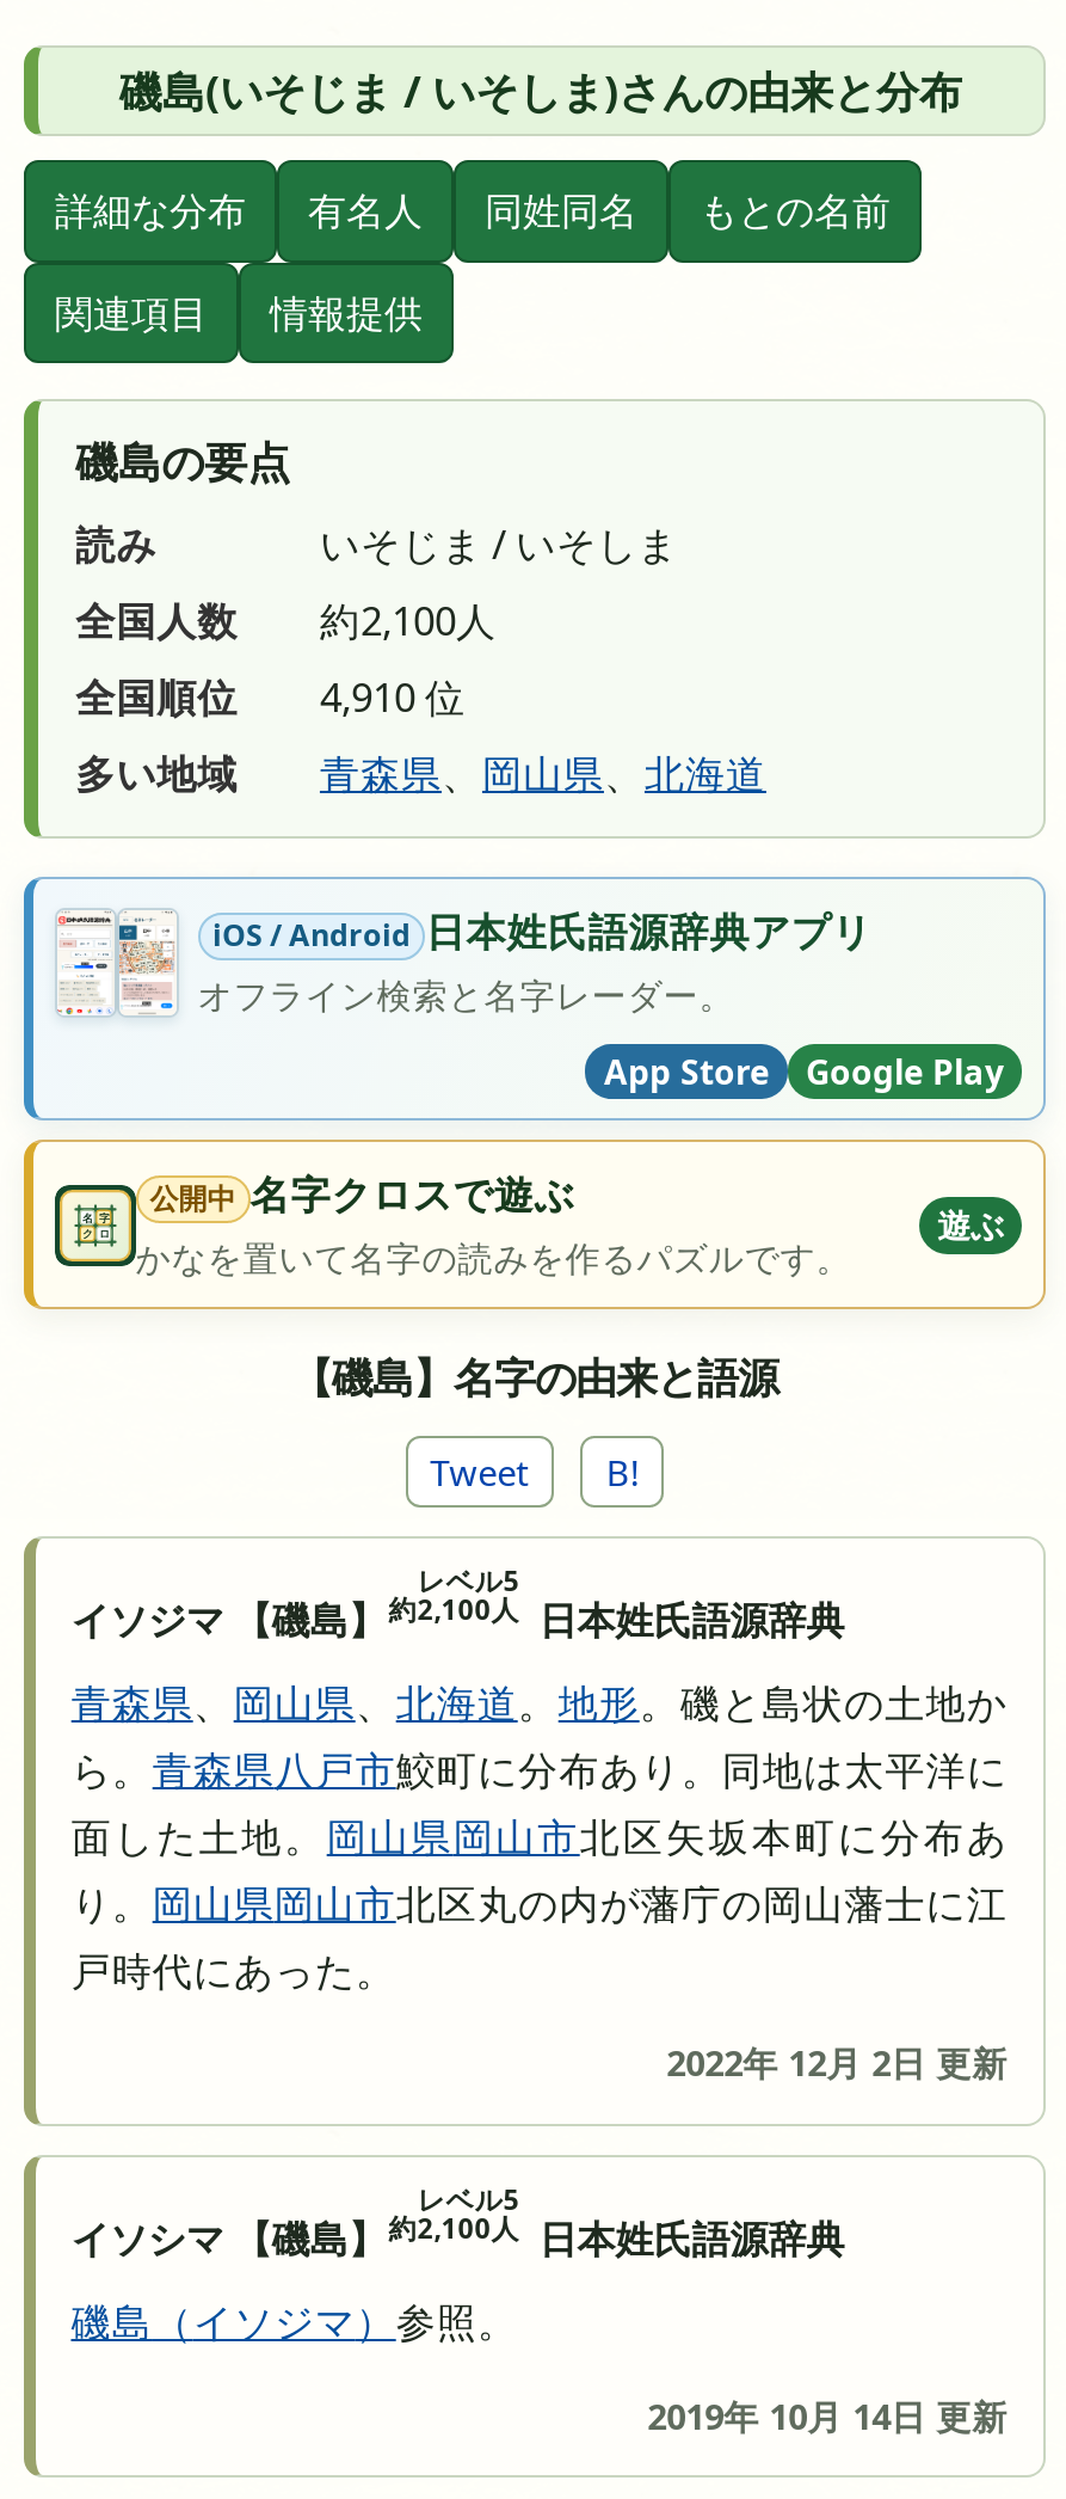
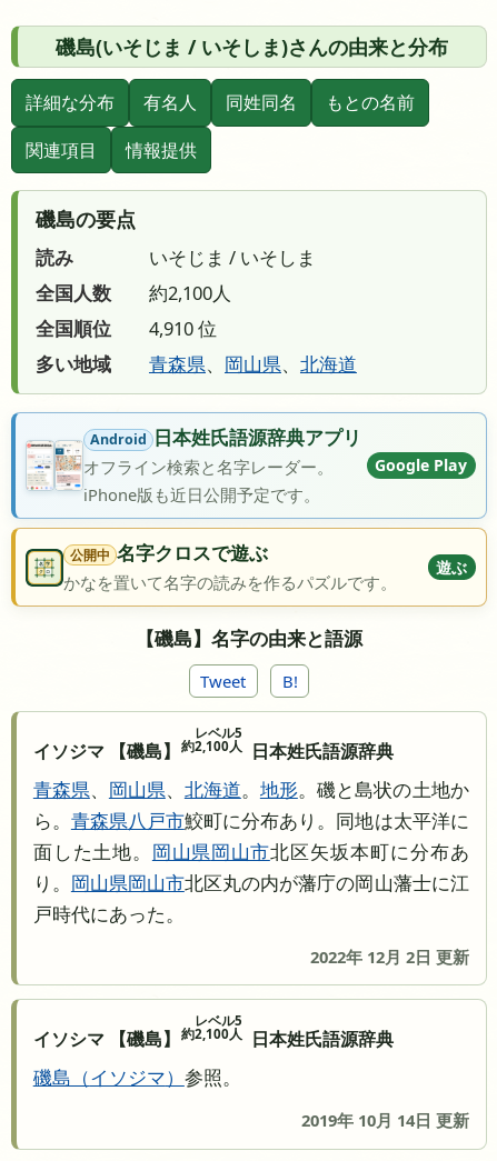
[55,903,872,1032] [image] | iOS / Android 日本姓氏語源辞典アプリ -> [27,425,362,491] [image] | Android 日本姓氏語源辞典アプリ
[604,1048,769,1094] App Store -> [83,483,320,506] iPhone版も近日公開予定です。
moved [806,1048,1004,1094] -> [375,455,468,476]: Google Play

